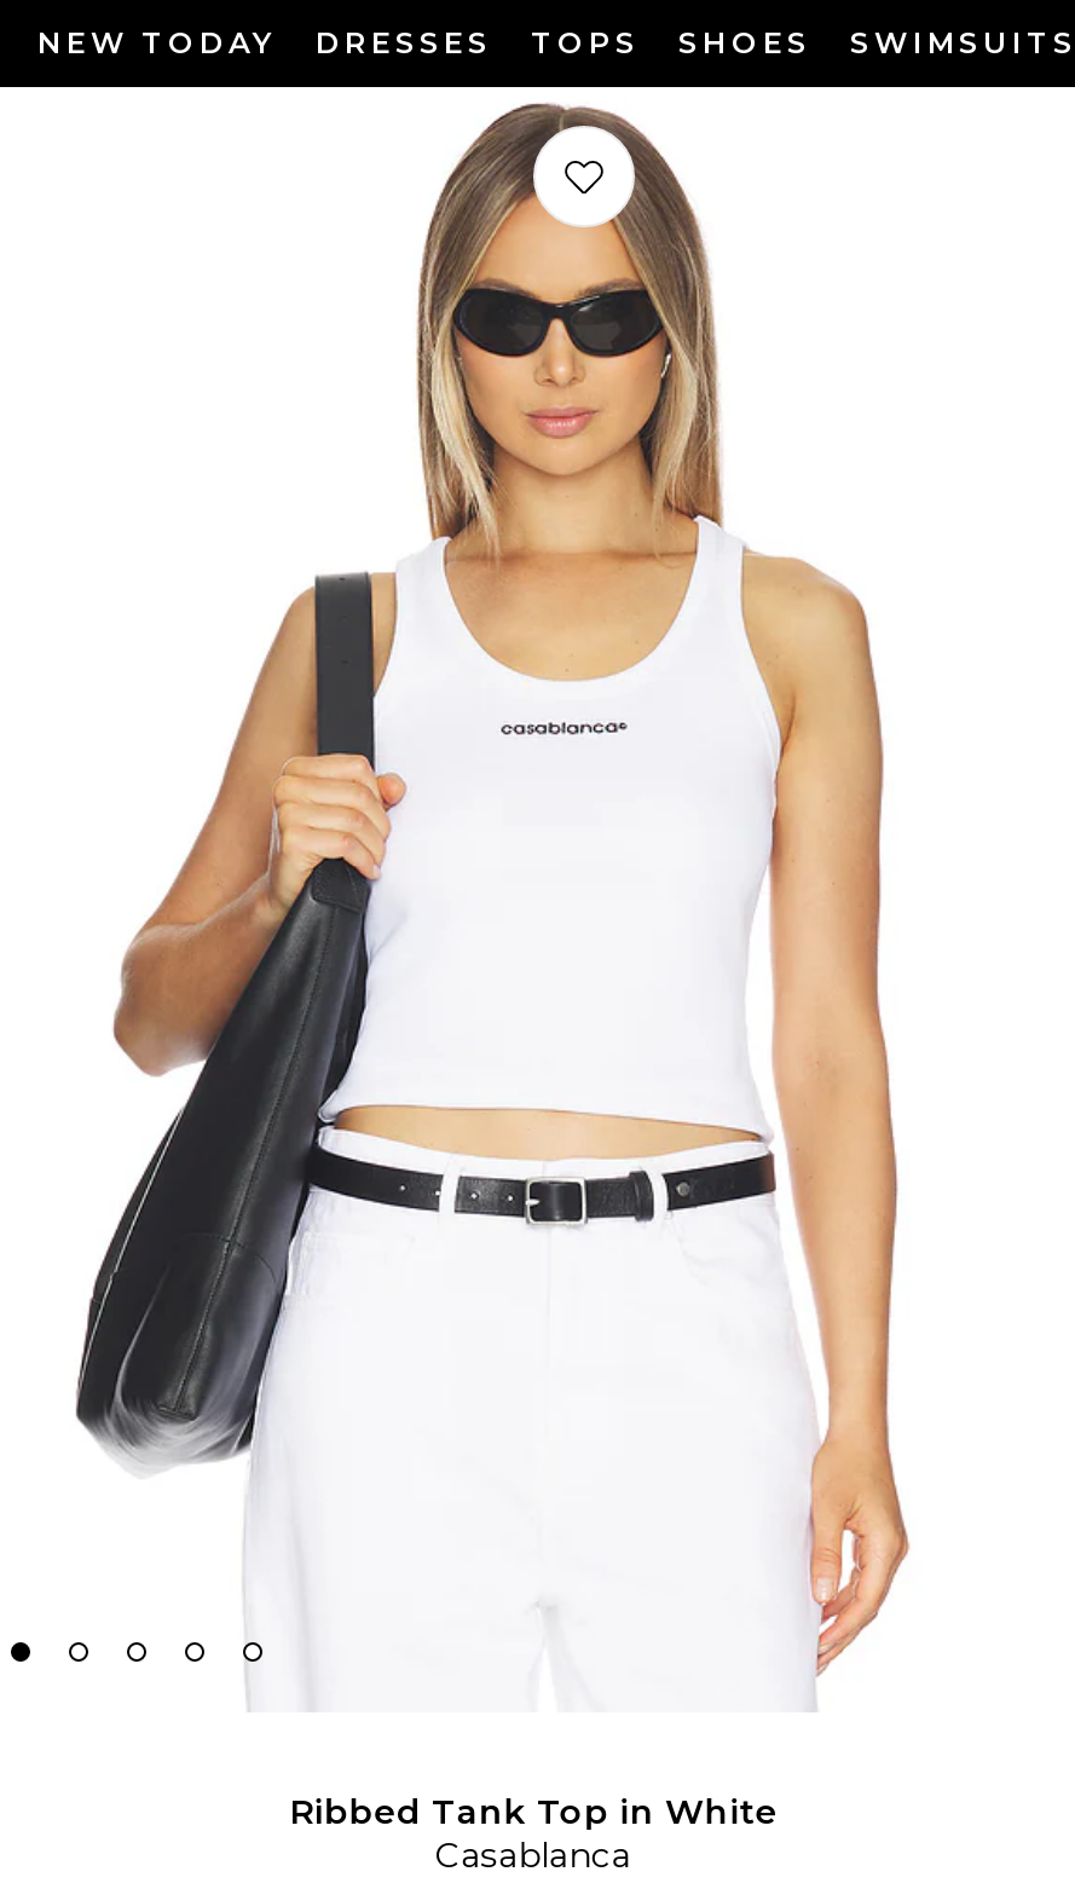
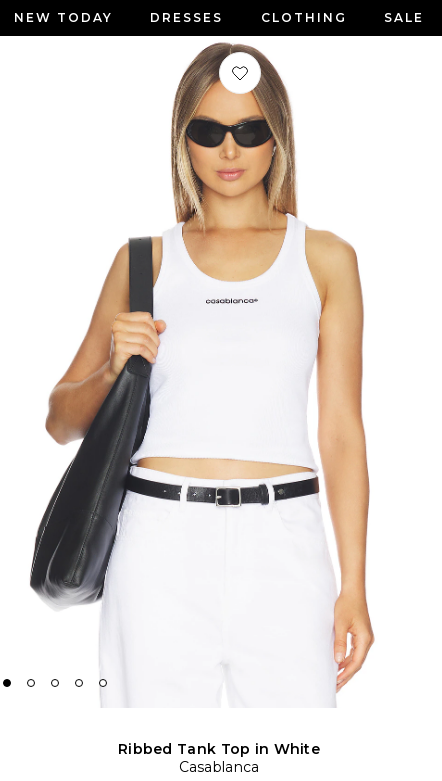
[531,24,1075,60] TOPS | SHOES | SWIMSUITS -> [261,10,424,25] CLOTHING | SALE

